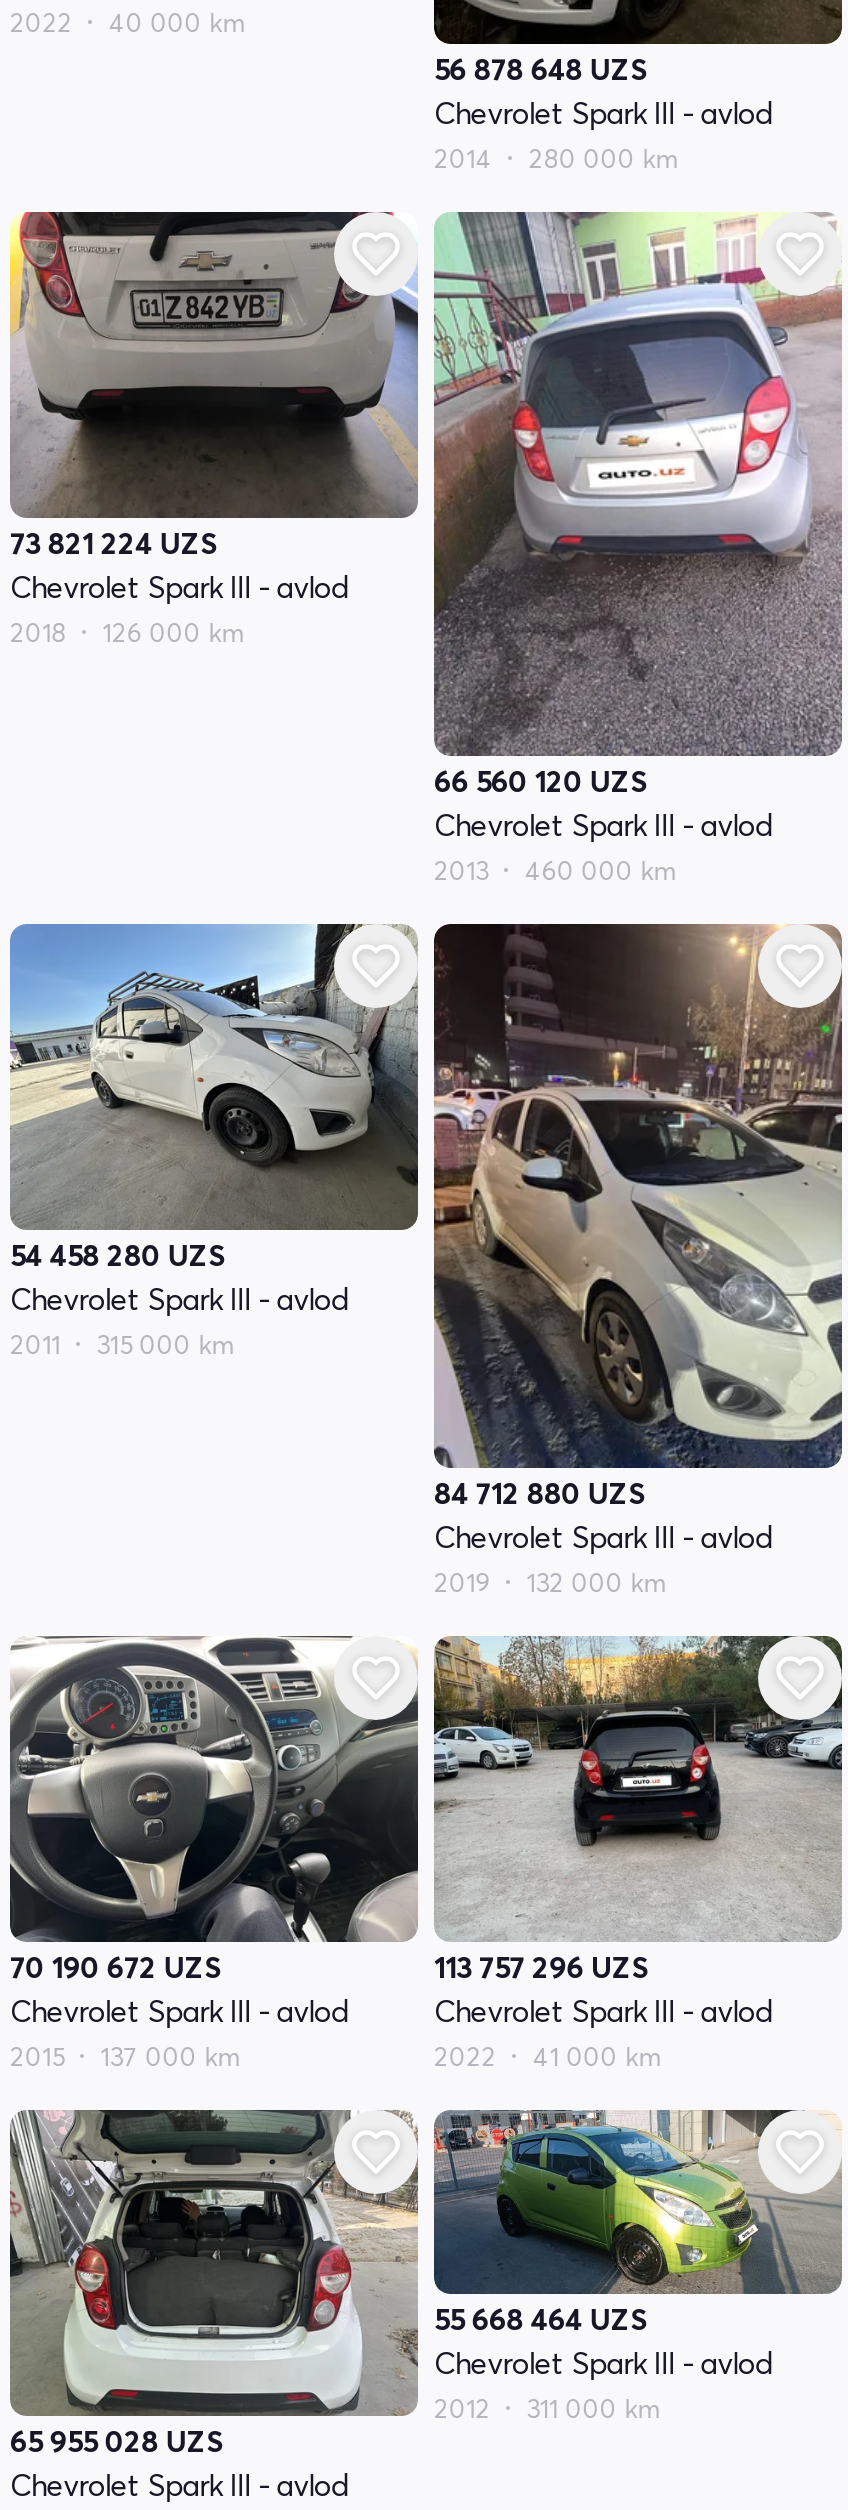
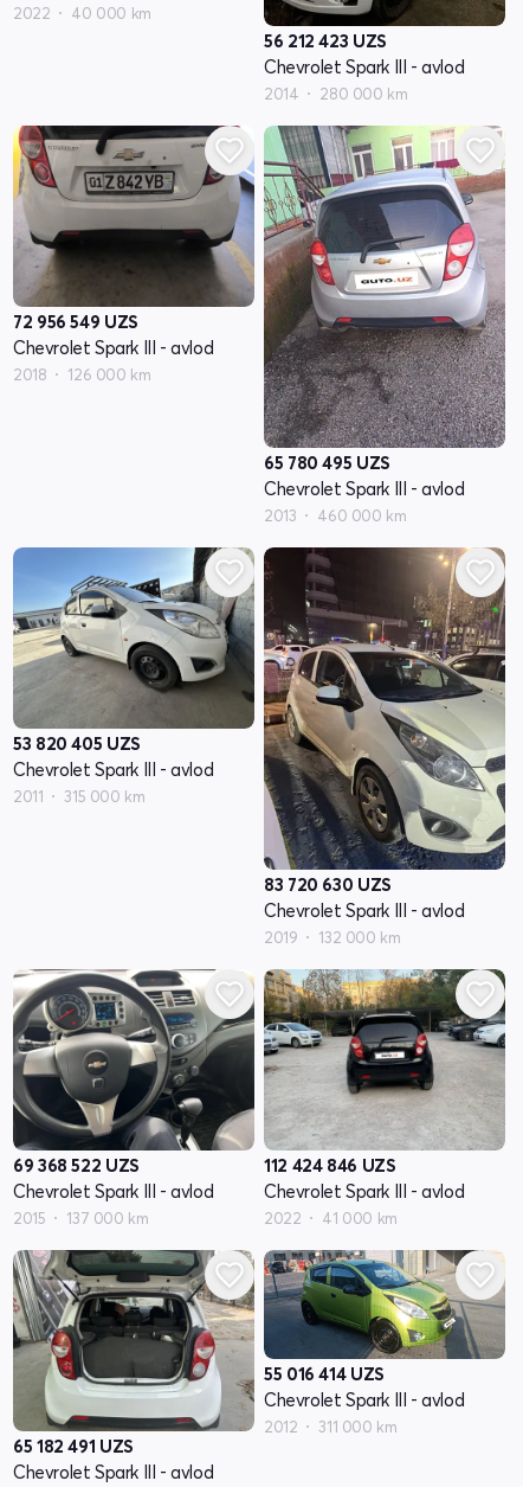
[434,49,648,87] 56 878 648 UZS -> [264,29,387,52] 56 212 423 UZS
[10,523,218,561] 73 821 224 UZS -> [13,310,138,333] 72 956 549 UZS
[434,761,648,799] 66 560 120 UZS -> [264,451,390,474] 65 780 495 UZS
[10,1235,226,1273] 54 458 280 UZS -> [13,732,141,754] 53 820 405 UZS
[434,1473,646,1511] 84 712 880 UZS -> [264,873,391,895] 83 720 630 UZS
[10,1947,222,1985] 70 190 672 UZS -> [13,1154,139,1176] 69 368 522 UZS
[434,1947,649,1985] 113 757 296 UZS -> [264,1154,396,1176] 112 424 846 UZS
[434,2299,648,2337] 55 668 464 UZS -> [264,1362,384,1385] 55 016 414 UZS
[10,2421,224,2459] 65 955 028 UZS -> [13,1435,133,1457] 65 182 491 UZS

